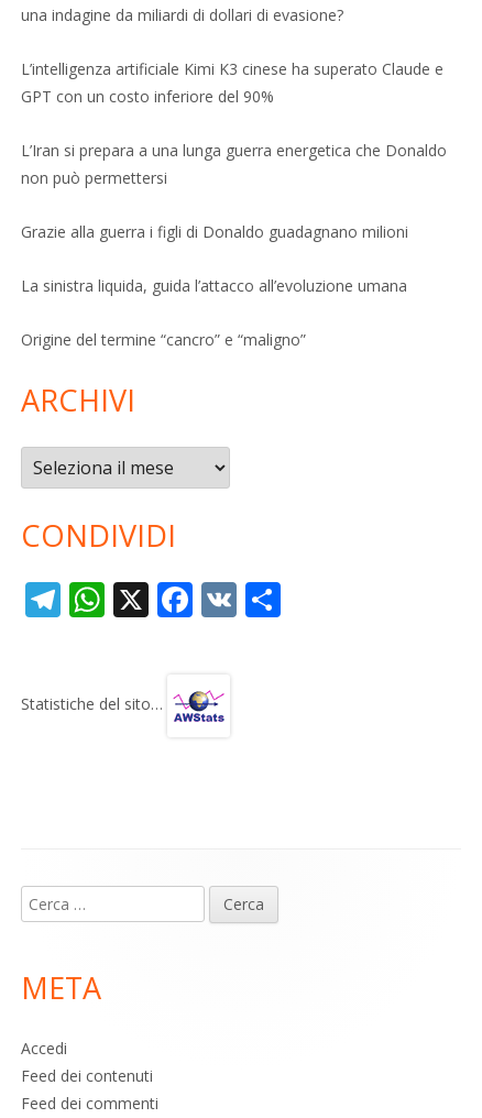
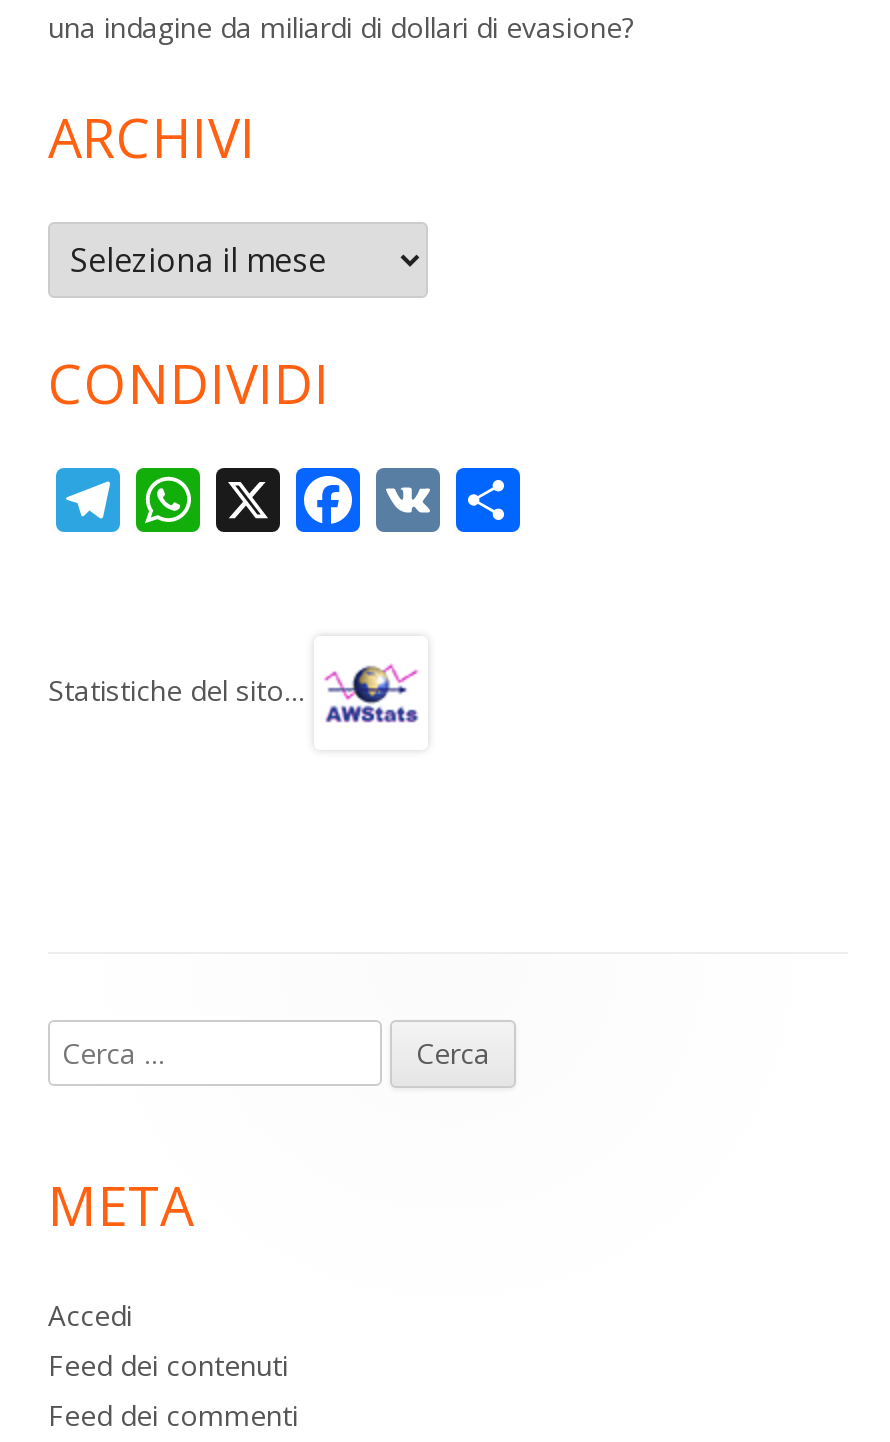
[21,58,447,349] L’intelligenza artificiale Kimi K3 cinese ha superato Claude e | GPT con un costo inferiore del 90% | L’Iran si prepara a una lunga guerra energetica che Donaldo | non può permettersi | Grazie alla guerra i figli di Donaldo guadagnano milioni | La sinistra liquida, guida l’attacco all’evoluzione umana | Origine del termine “cancro” e “maligno” -> none

